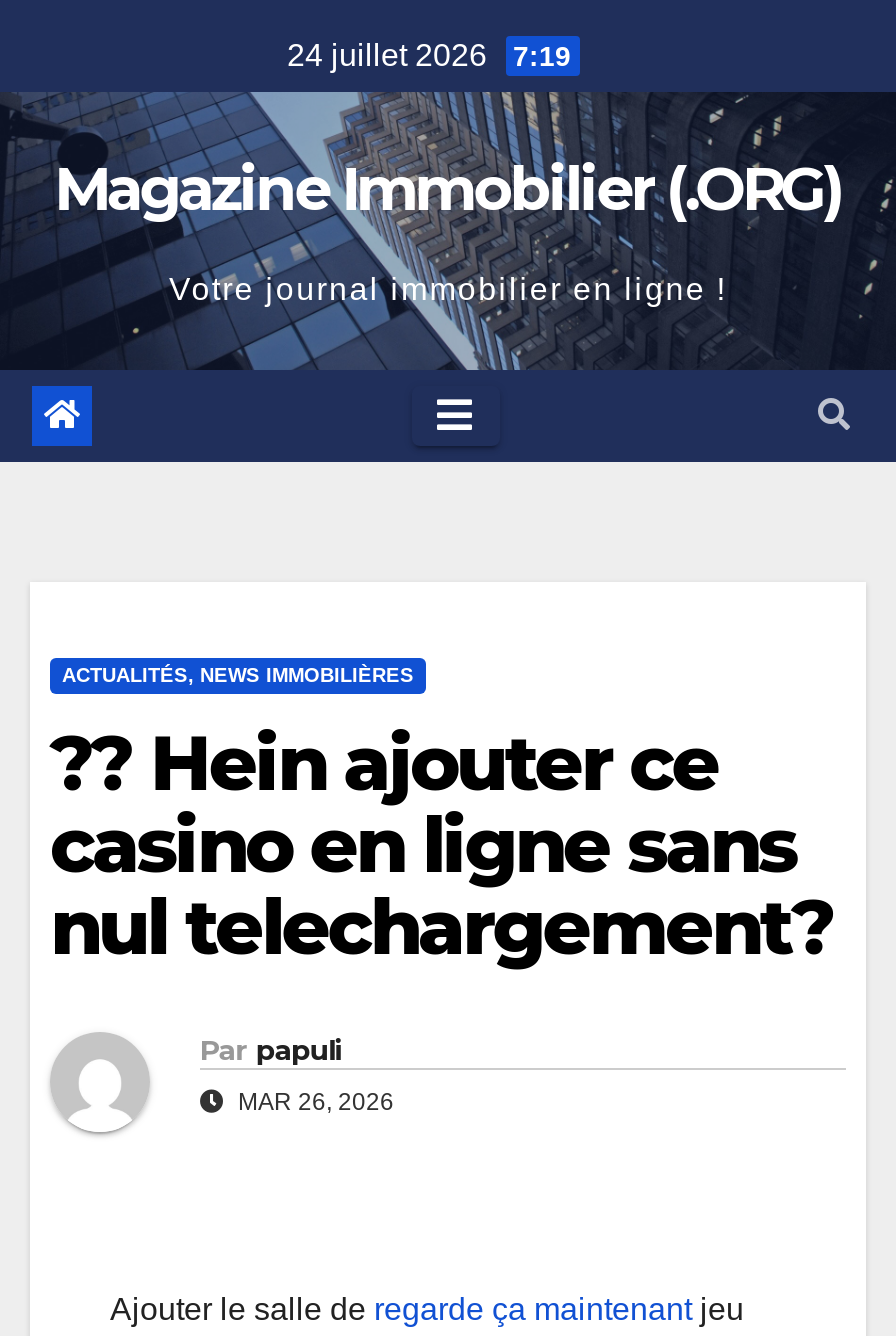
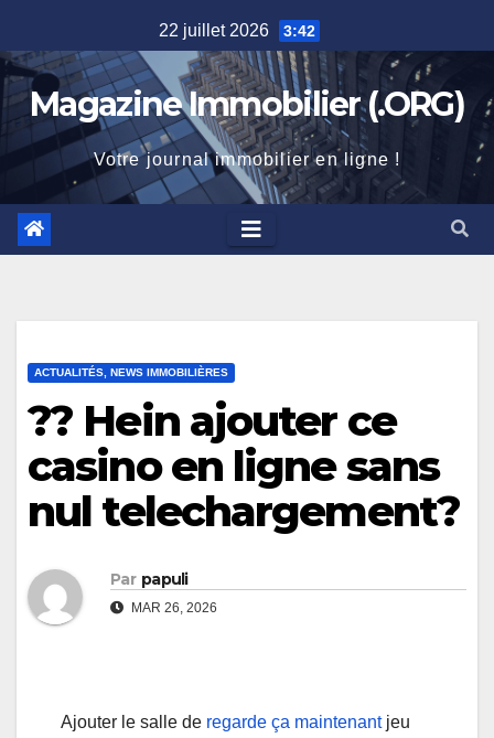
[287,38,571,72] 24 juillet 2026 7:19 -> [158,21,315,40] 22 juillet 2026 3:42

